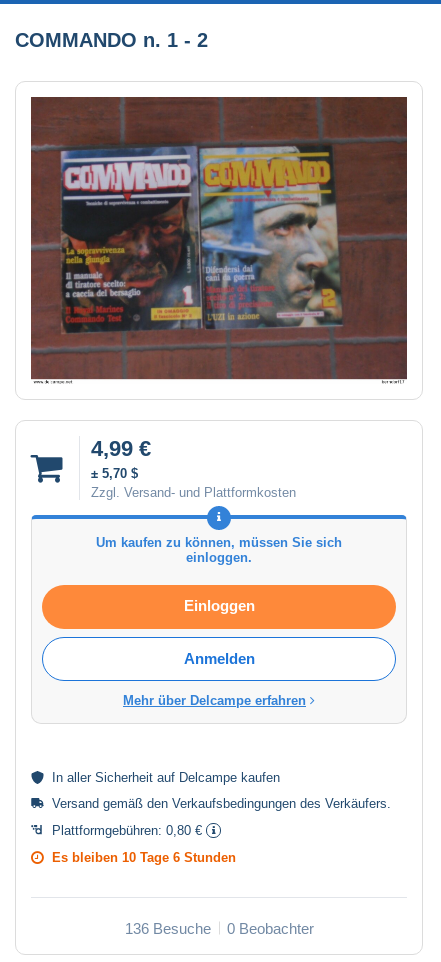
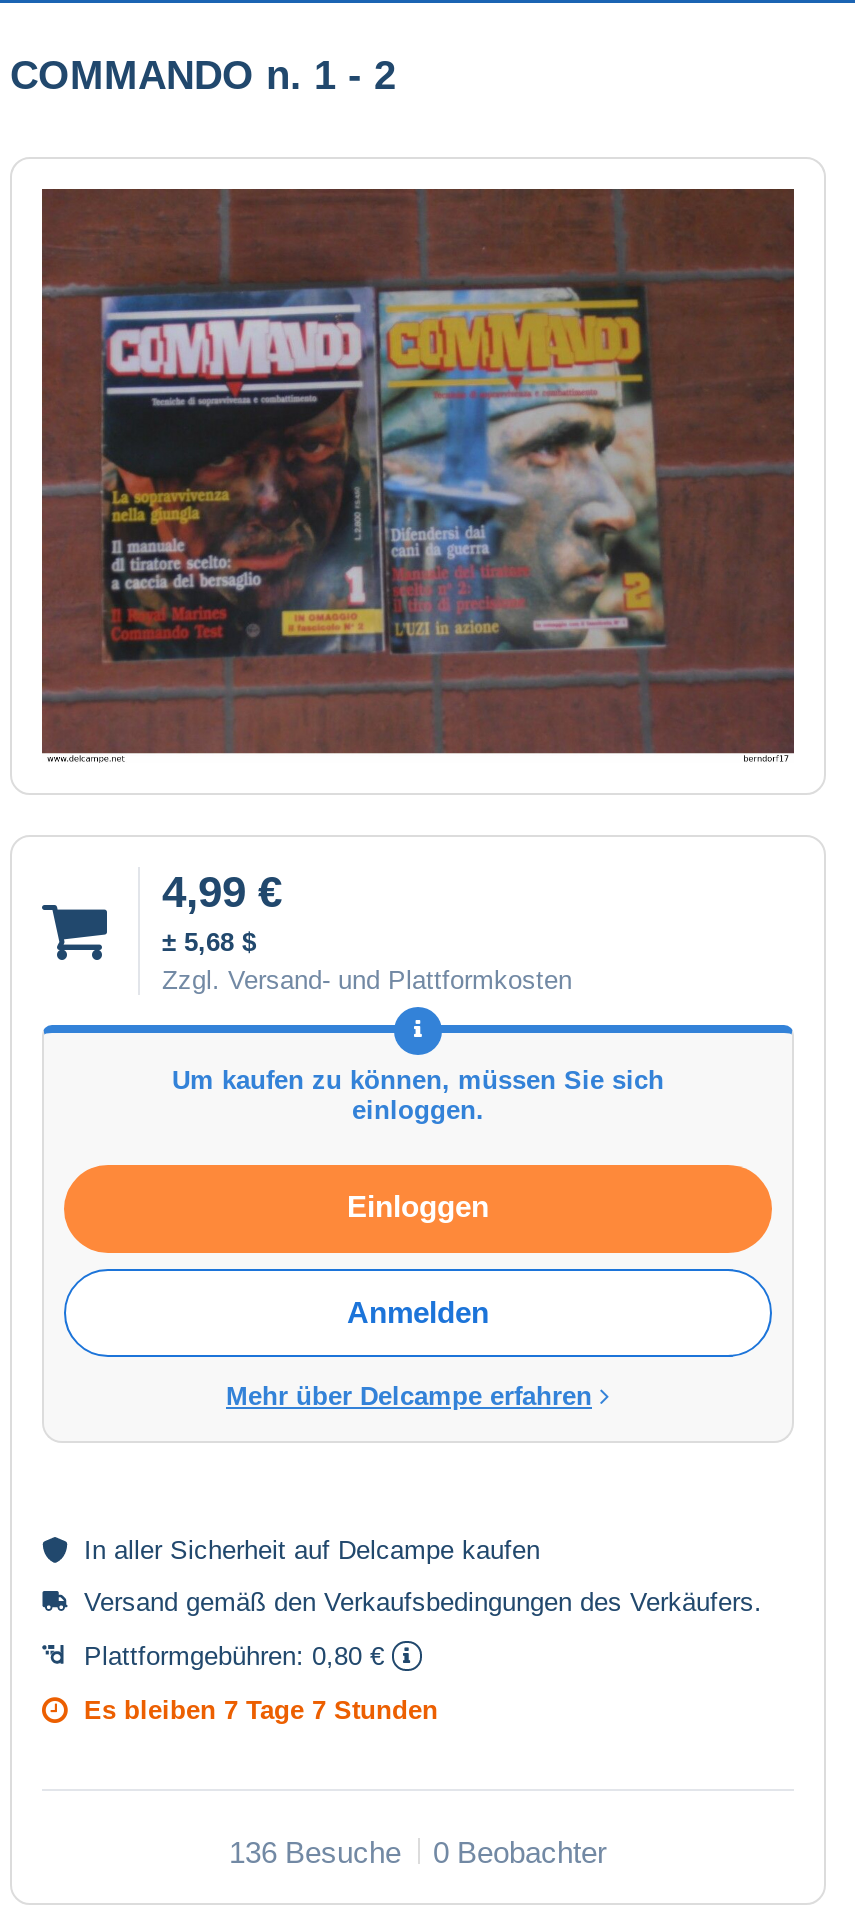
[91,466,138,481] ± 5,70 $ -> [162,926,256,956] ± 5,68 $
[52,850,236,865] Es bleiben 10 Tage 6 Stunden -> [84,1694,438,1724] Es bleiben 7 Tage 7 Stunden

